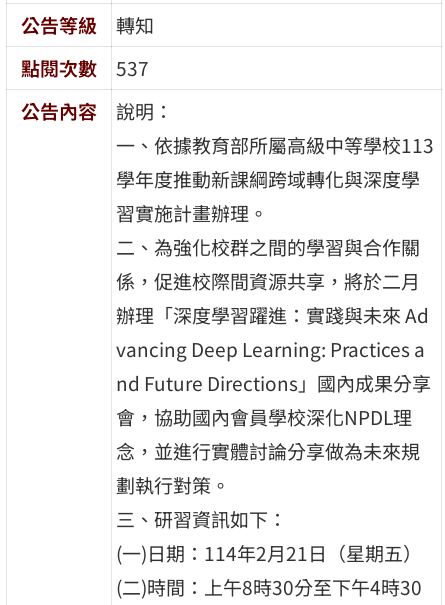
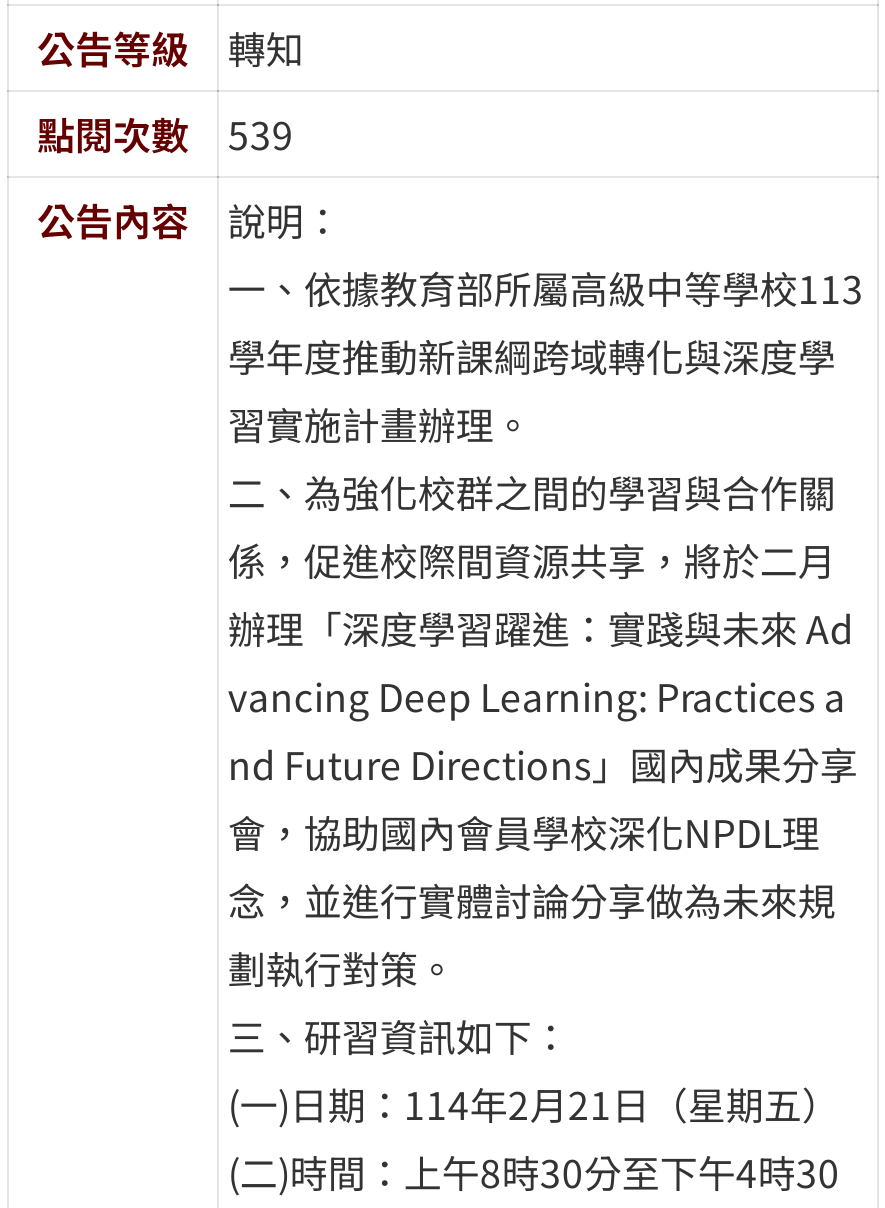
[21,54,149,82] 點閱次數 537 -> [37,106,294,162] 點閱次數 539

